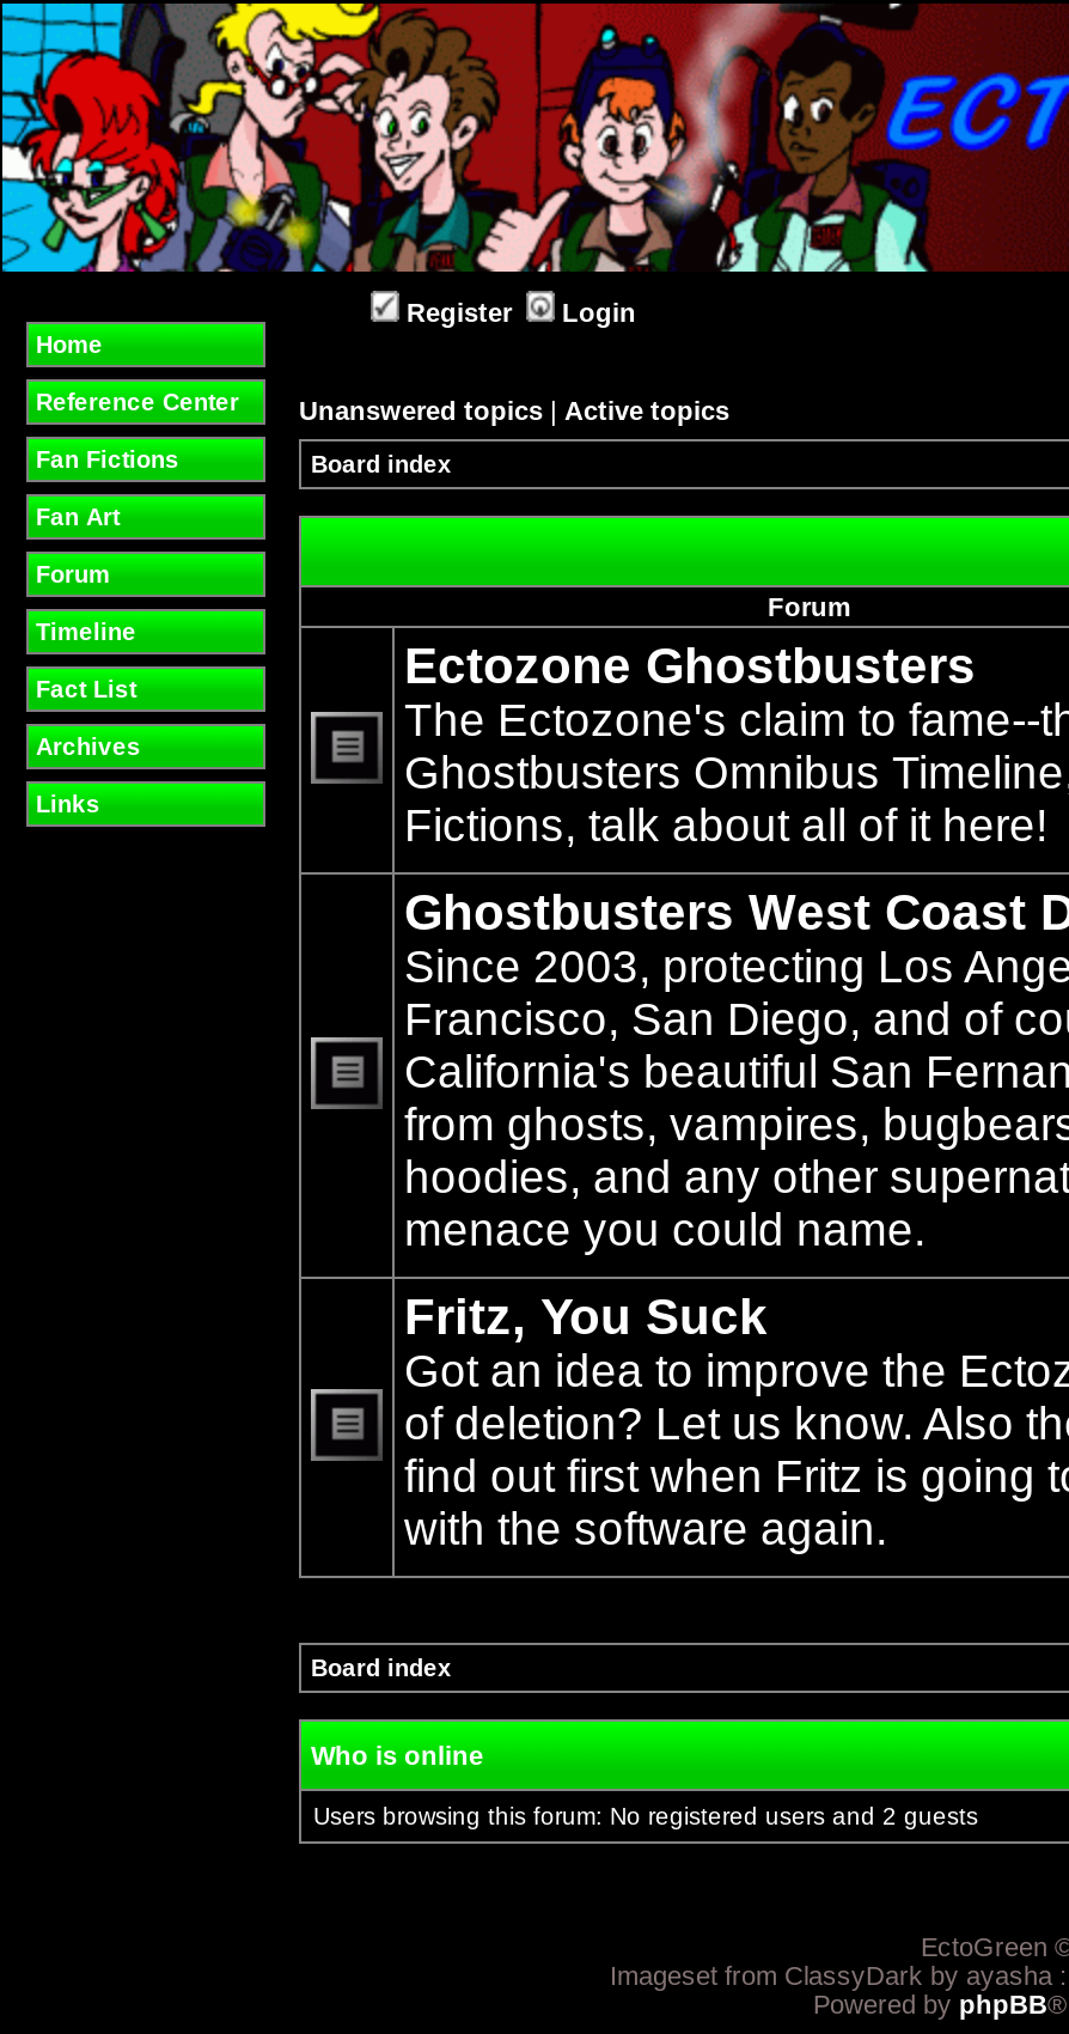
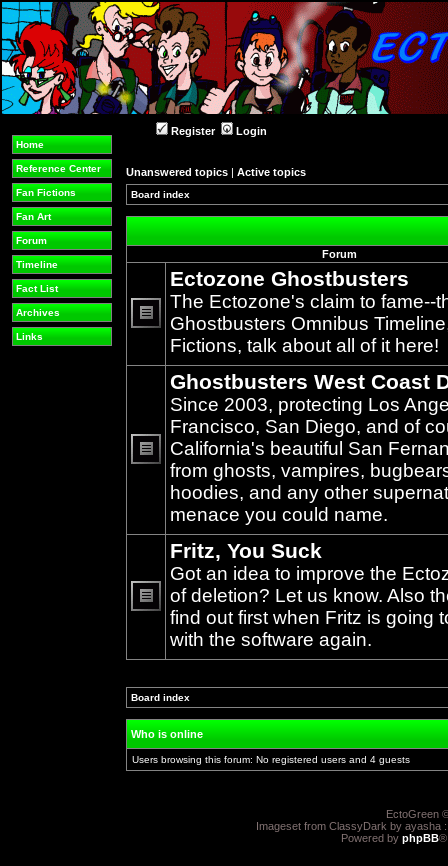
[313,1803,978,1829] Users browsing this forum: No registered users and 2 guests -> [132,754,410,765] Users browsing this forum: No registered users and 4 guests

